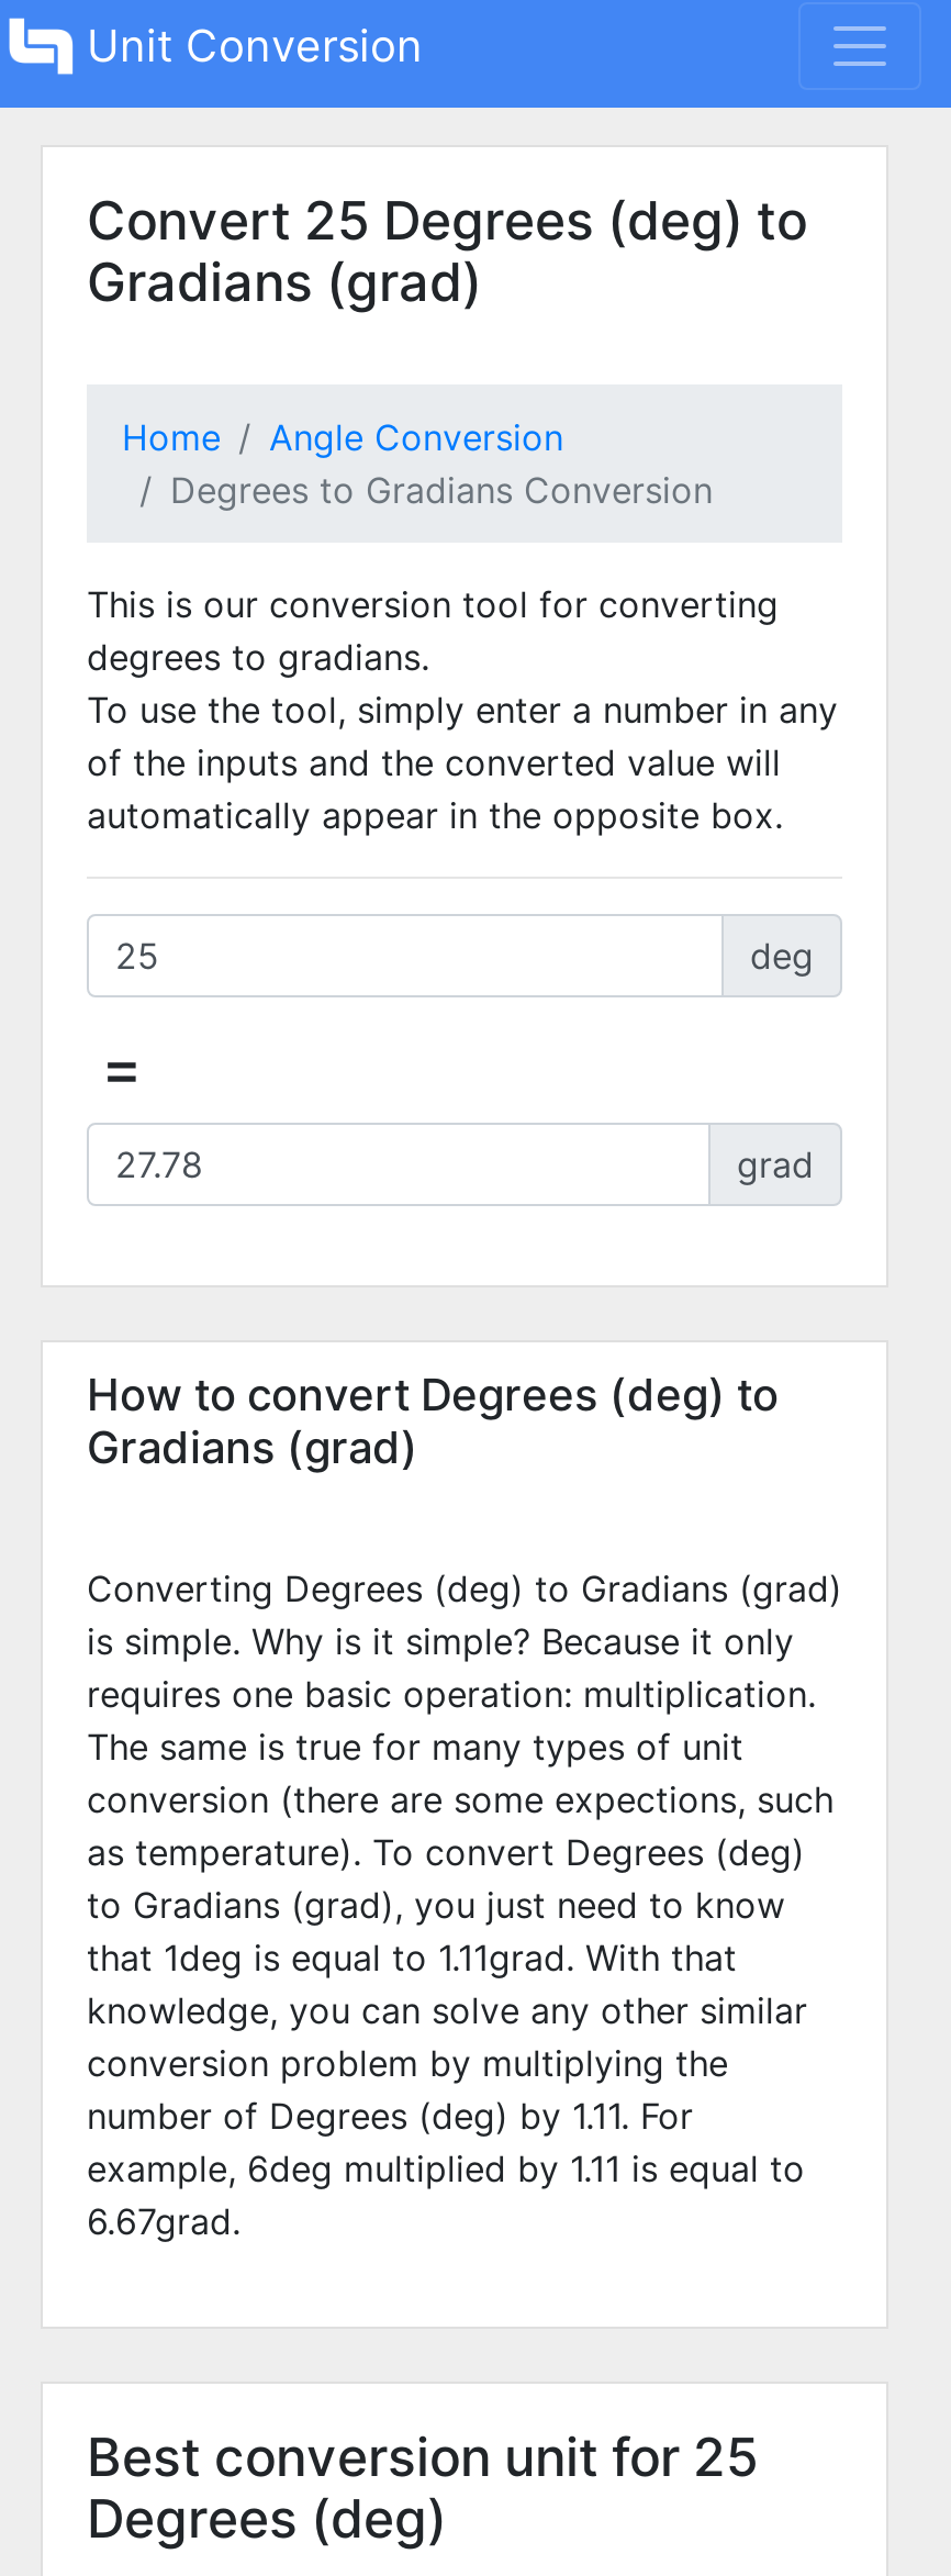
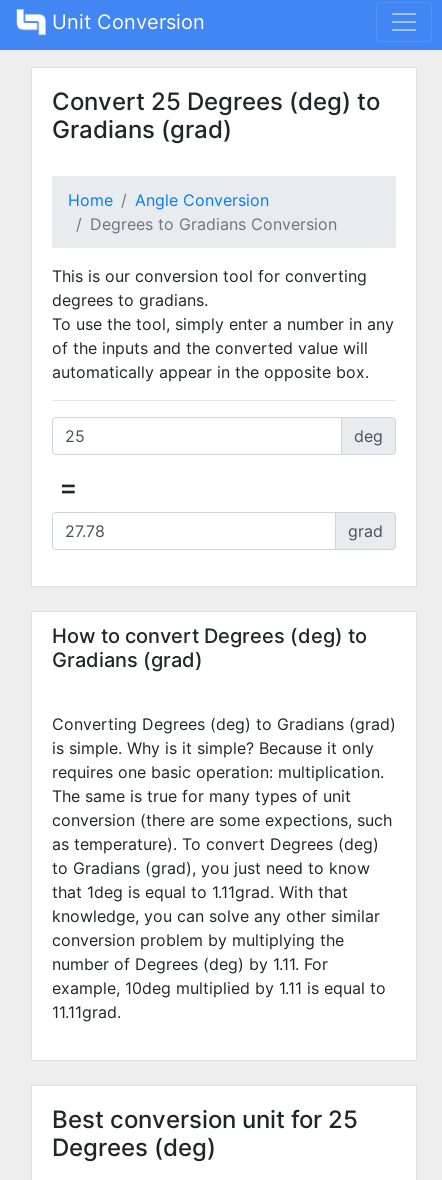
[87,2146,805,2190] example, 6deg multiplied by 1.11 is equal to -> [52,978,386,998] example, 10deg multiplied by 1.11 is equal to
[87,2199,240,2243] 6.67grad. -> [52,1002,121,1022] 11.11grad.

